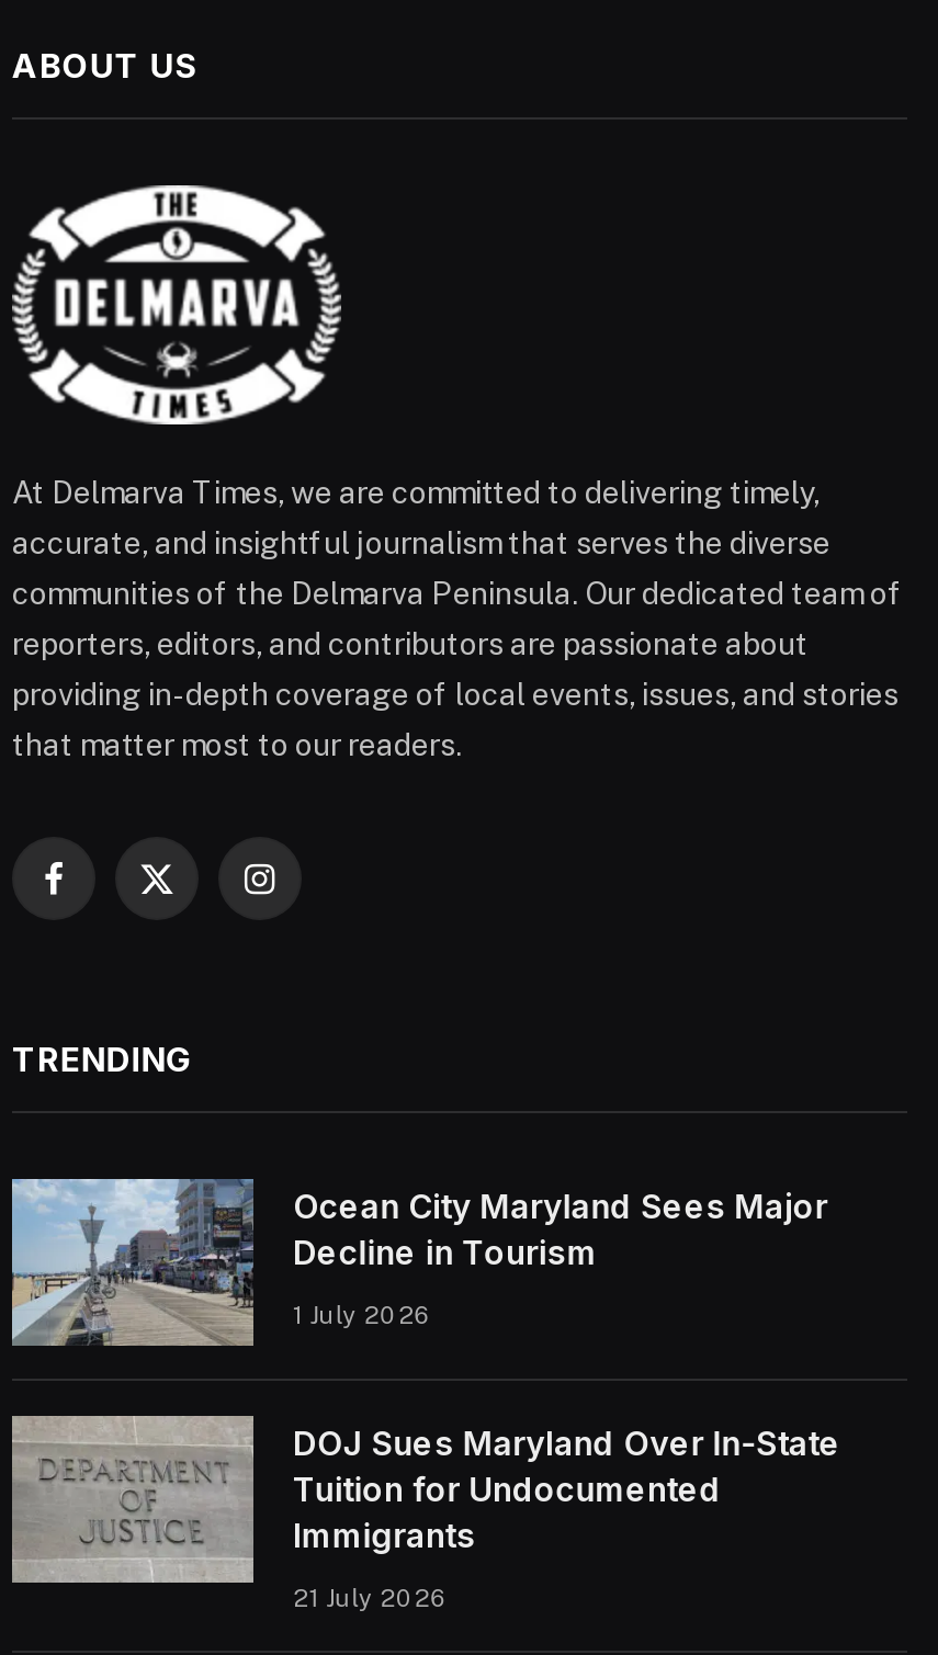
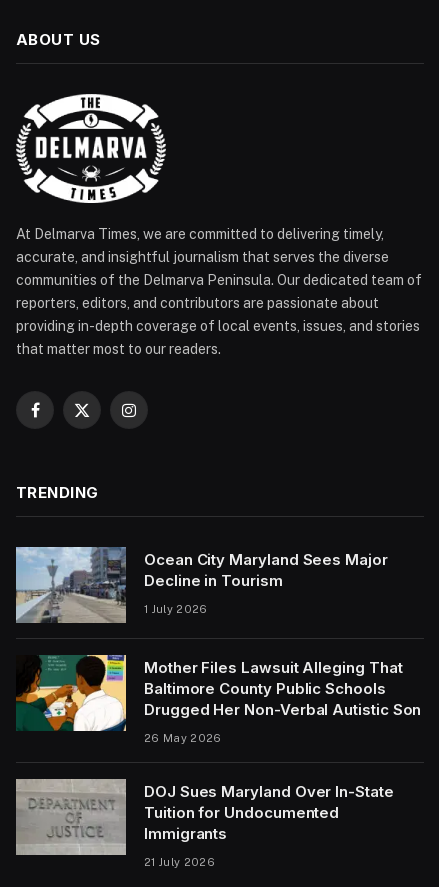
none -> [16,655,421,744] [image] | Mother Files Lawsuit Alleging That | Baltimore County Public Schools | Drugged Her Non-Verbal Autistic Son | 26 May 2026

